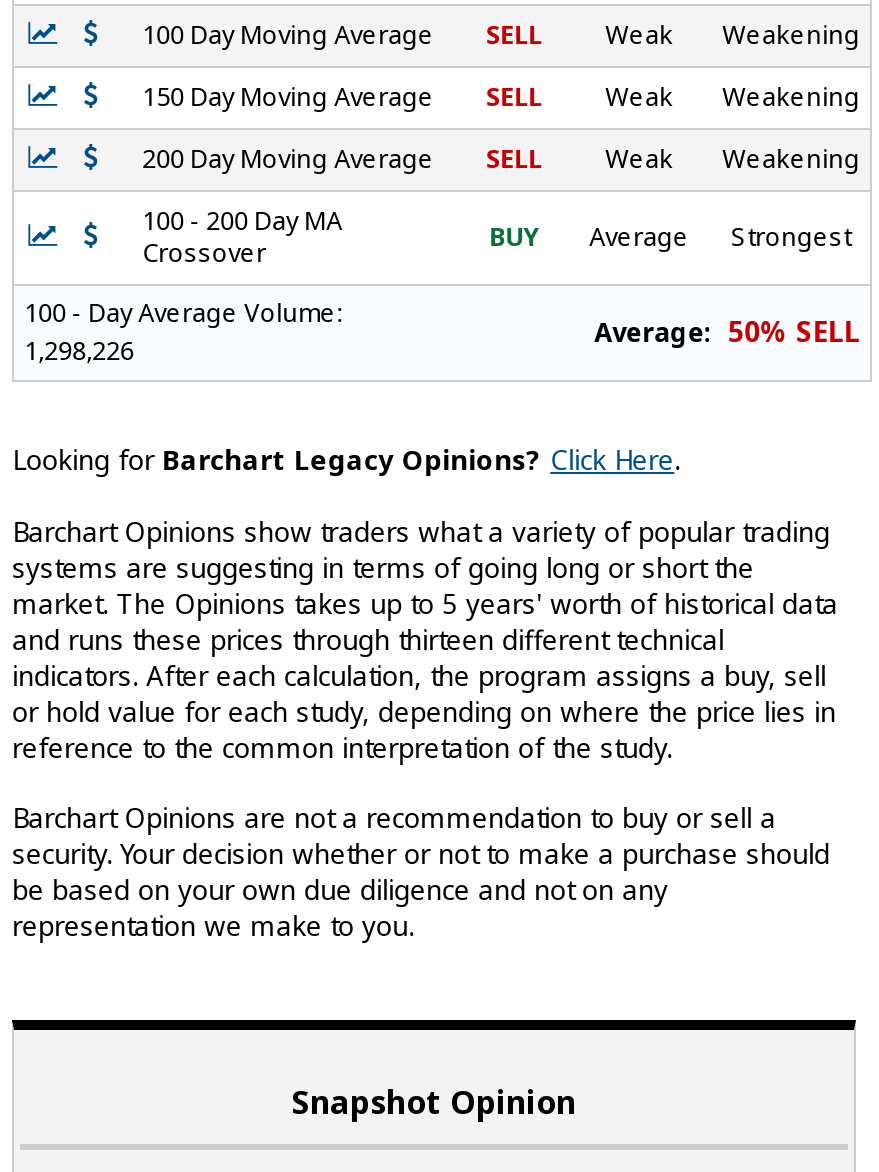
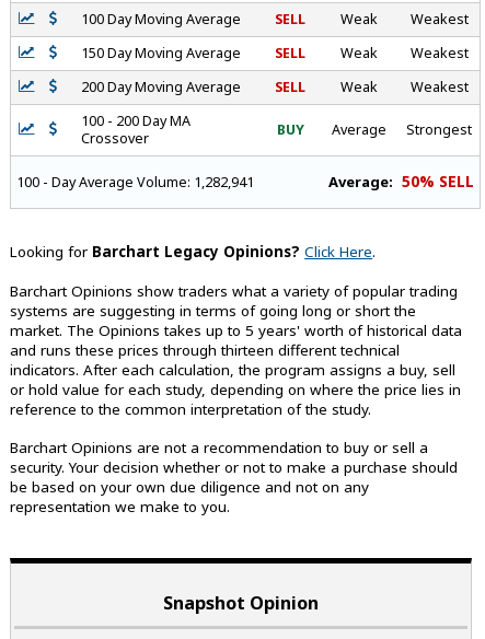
[722,19,860,53] Weakening -> [410,10,468,29] Weakest
[722,81,860,115] Weakening -> [410,44,468,63] Weakest
[722,143,860,177] Weakening -> [410,78,468,97] Weakest
[24,297,342,369] 100 - Day Average Volume: | 1,298,226 -> [17,173,254,192] 100 - Day Average Volume: 1,282,941

